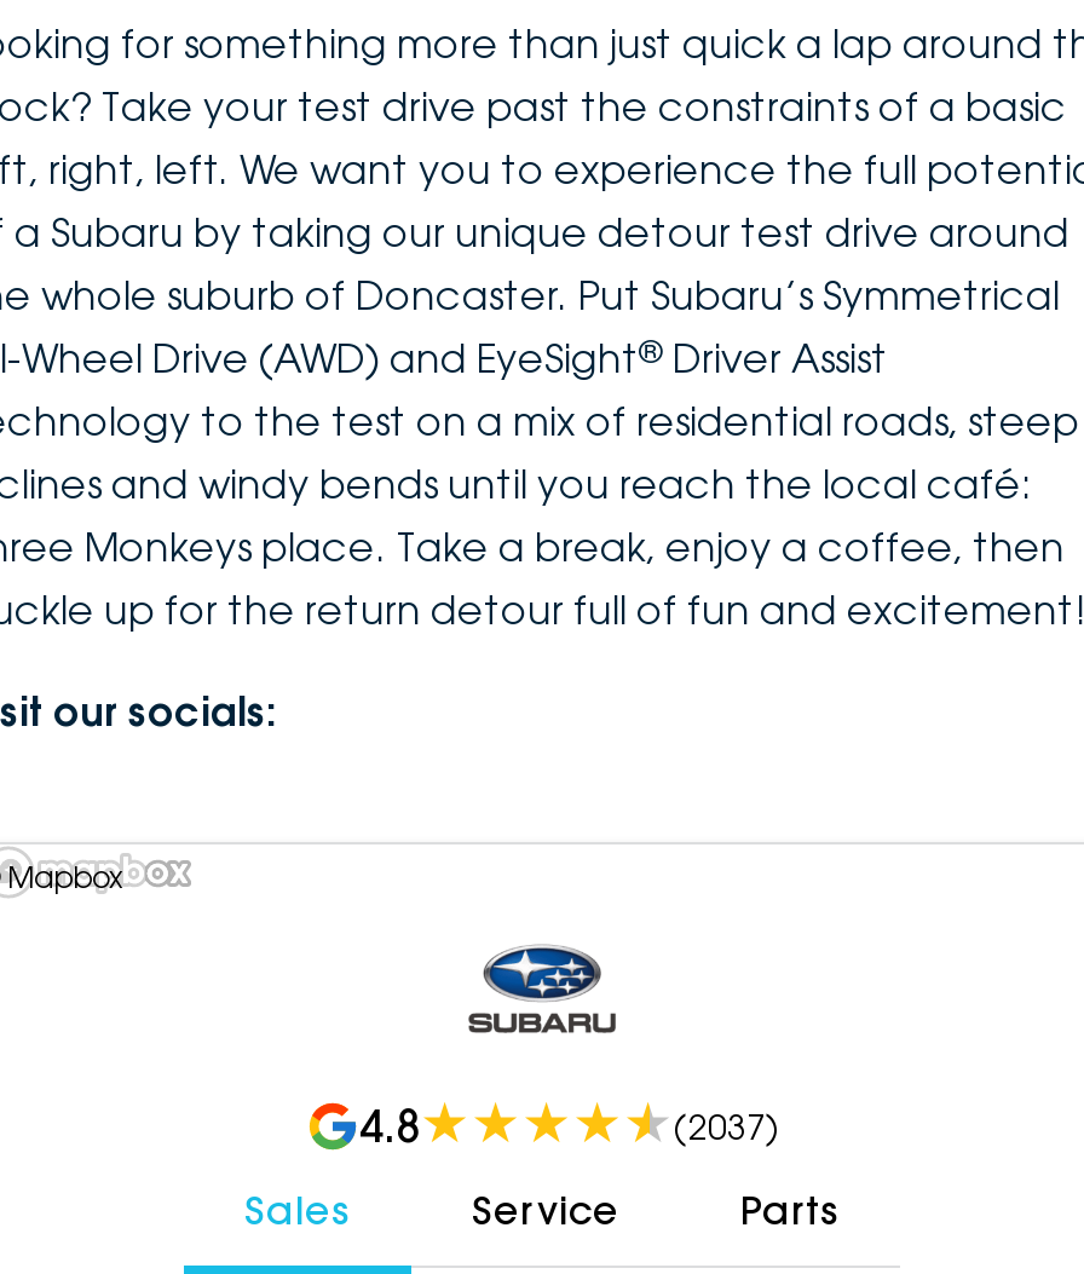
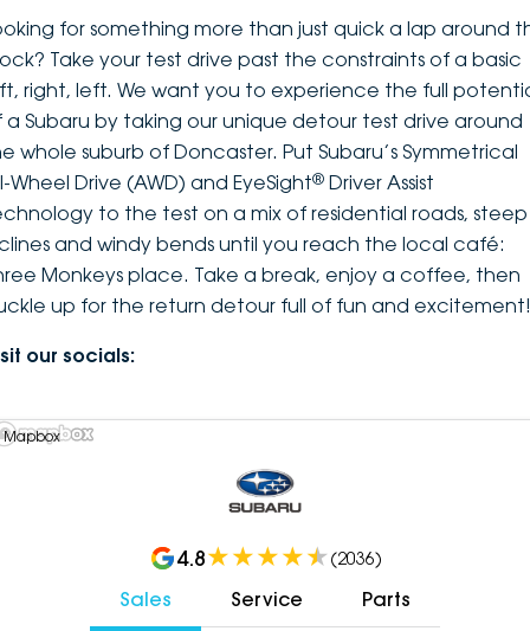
[674,1105,780,1146] (2037) -> [329,548,382,568] (2036)

